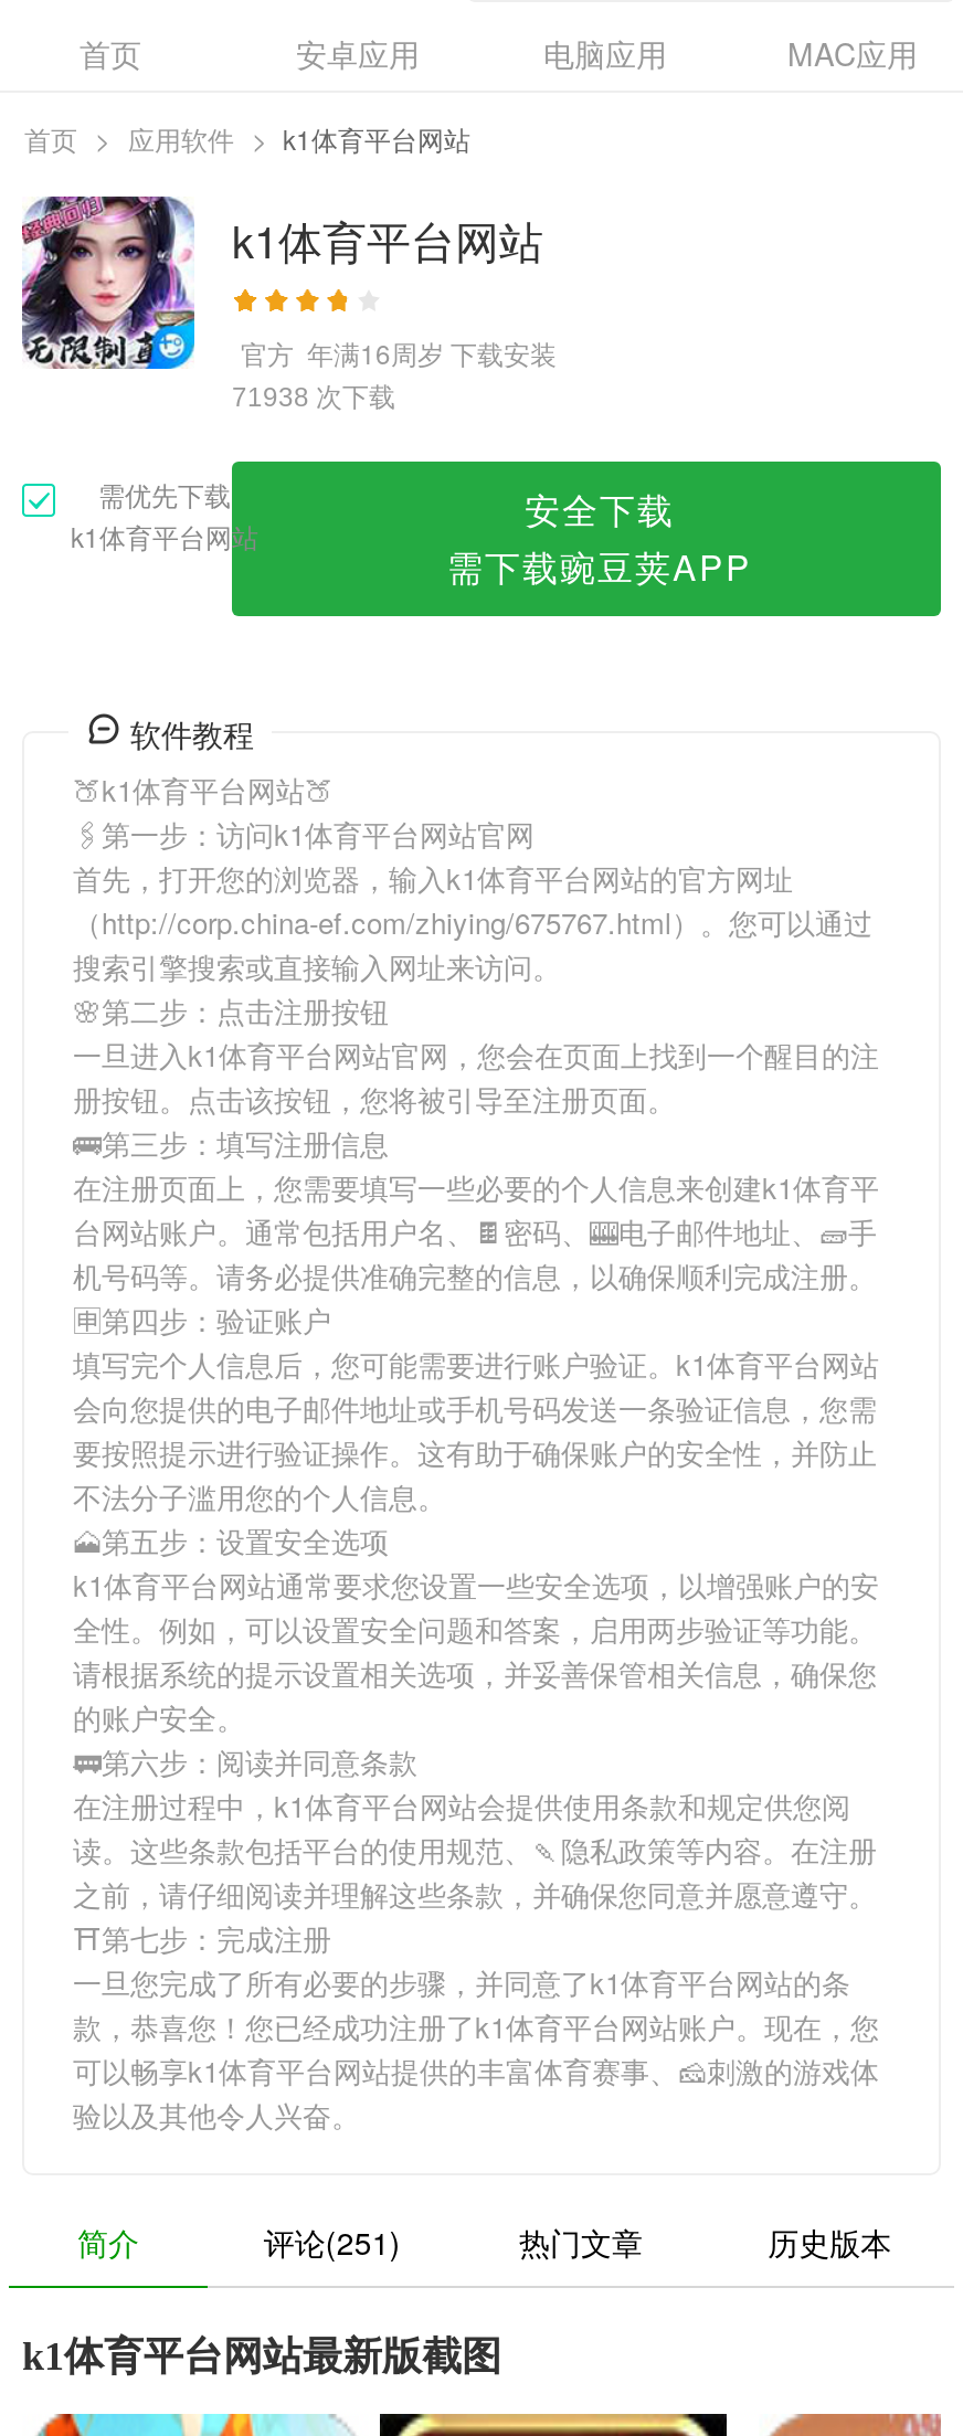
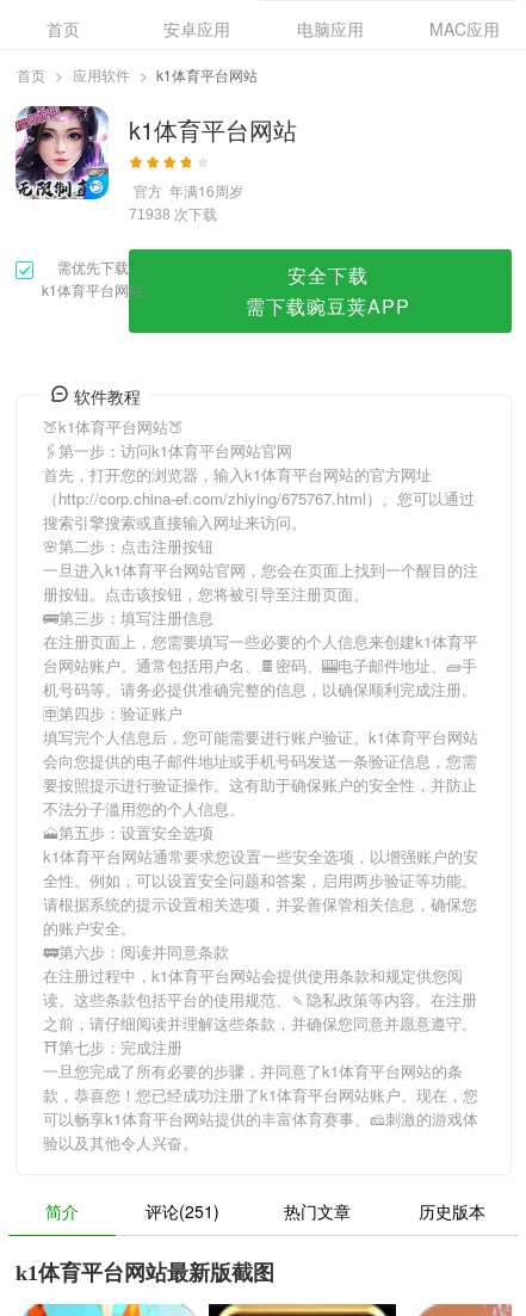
[241,333,557,371] 官方年满16周岁 下载安装 -> [134,180,243,200] 官方年满16周岁

